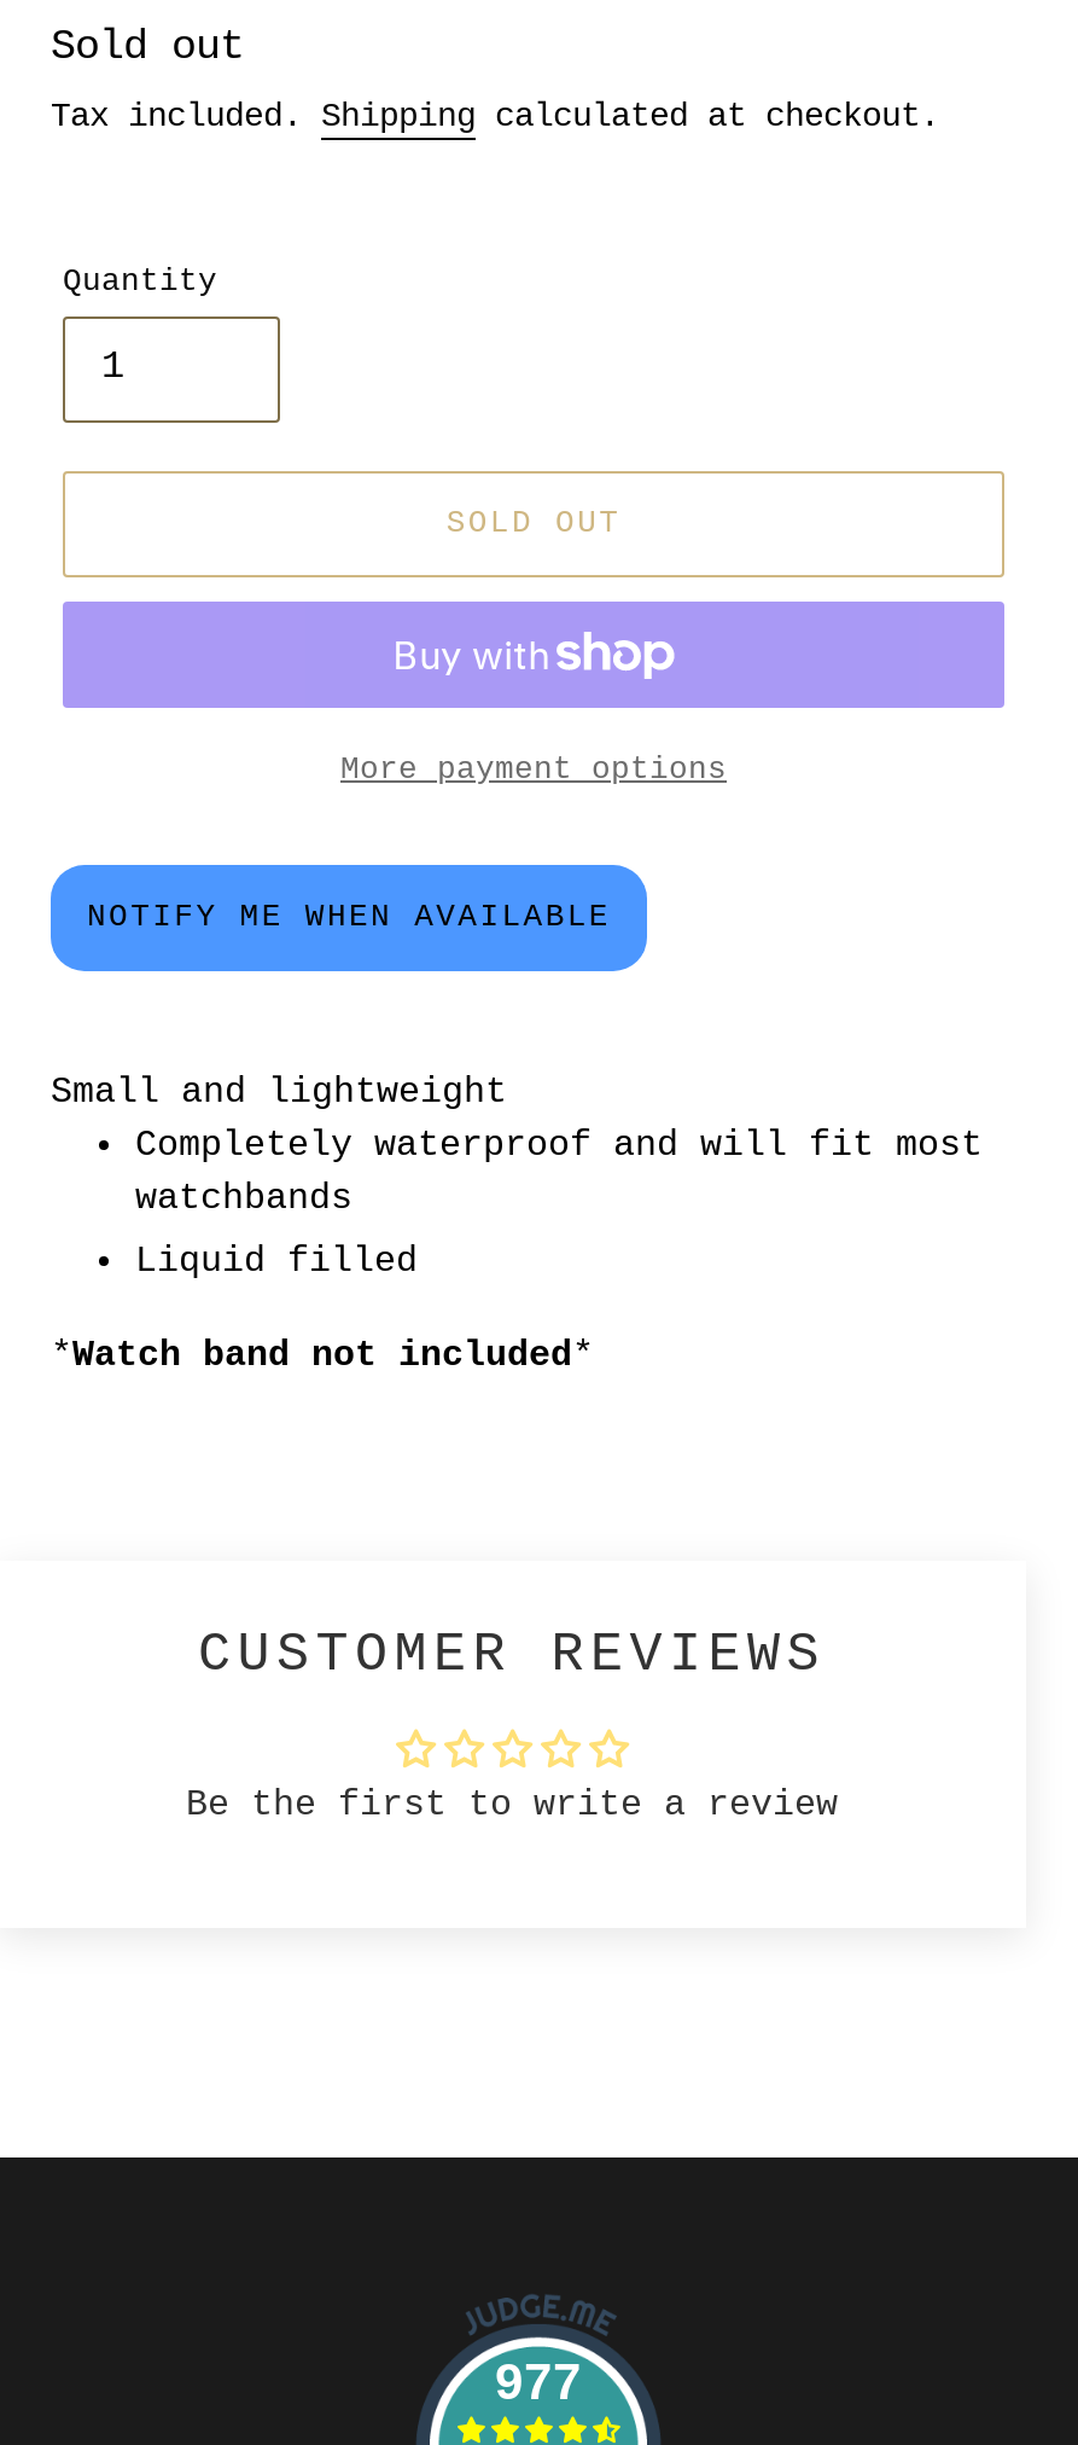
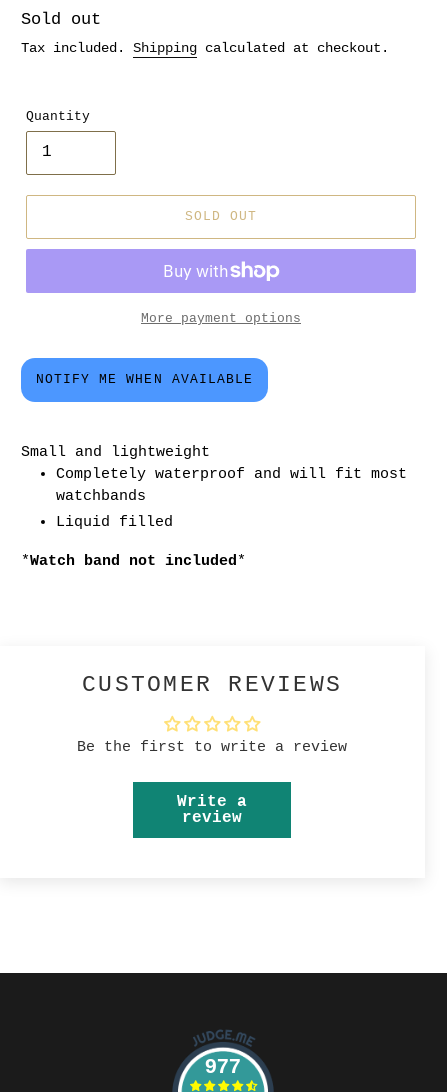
none -> [177,793,247,827] Write a | review

